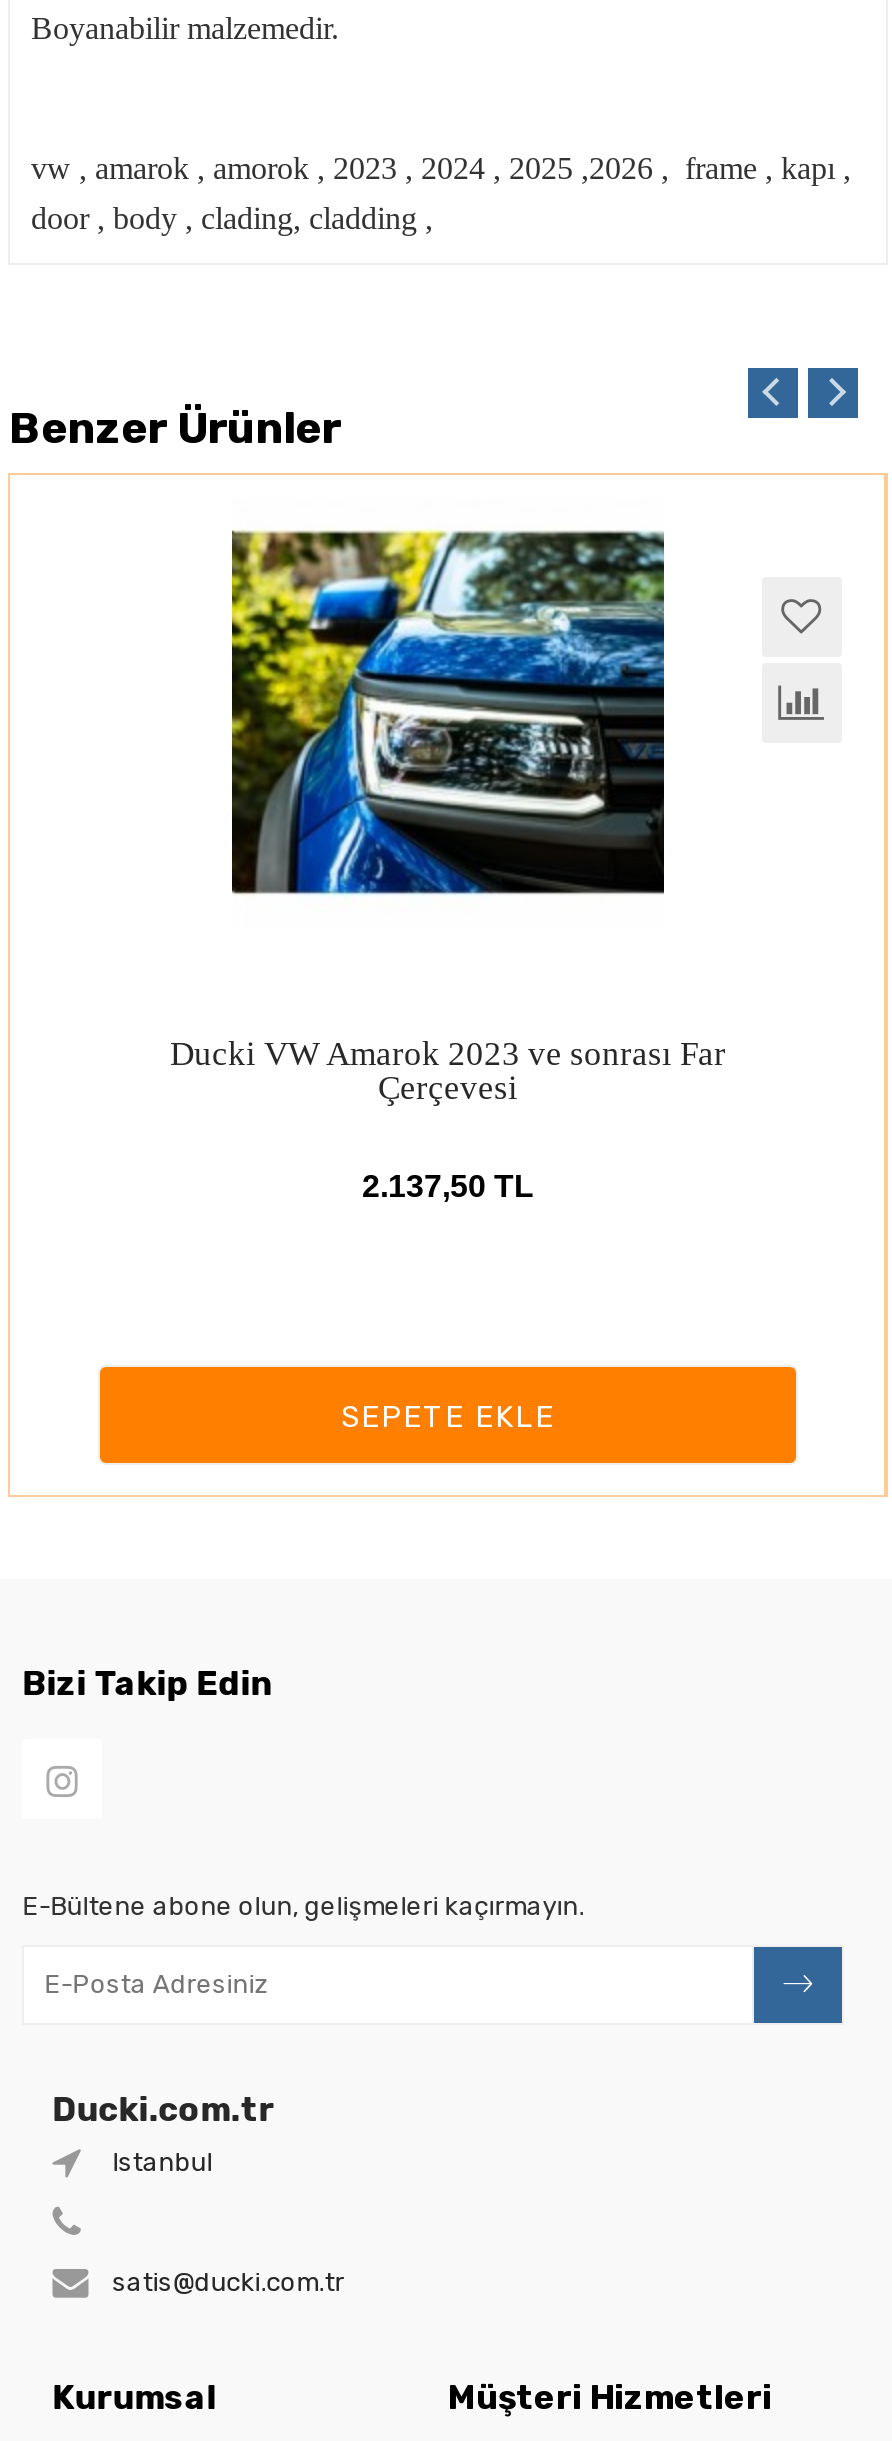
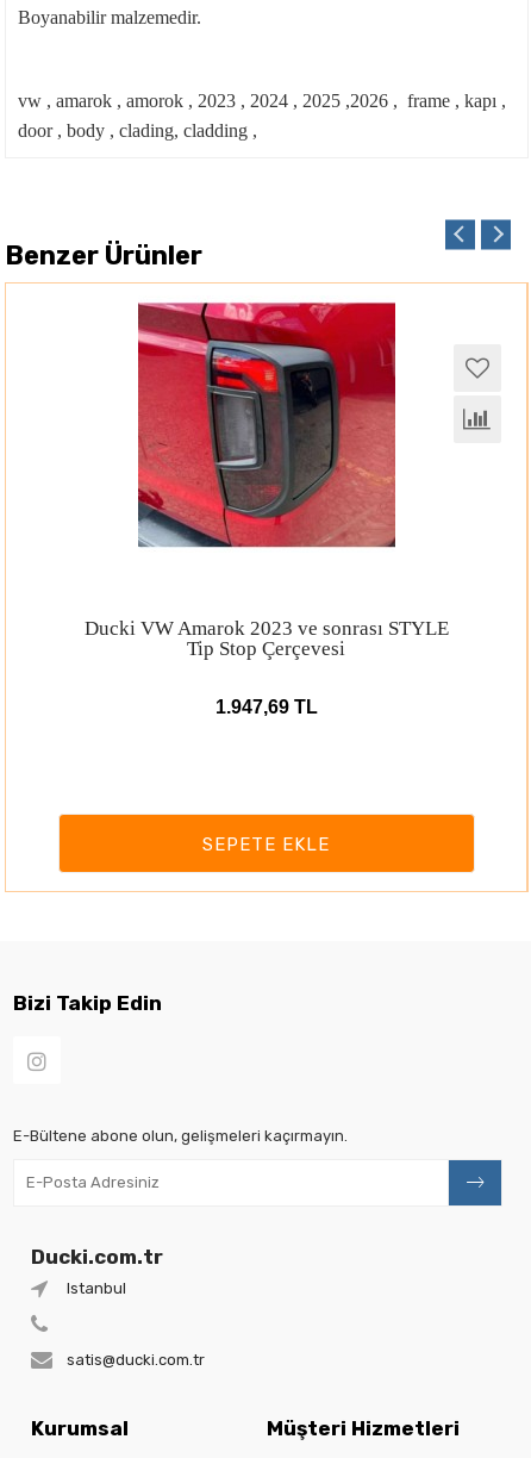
[230,507,666,917] [image] -> [137,301,396,548] [image]
[170,1035,726,1107] Ducki VW Amarok 2023 ve sonrası Far | Çerçevesi -> [85,617,449,660] Ducki VW Amarok 2023 ve sonrası STYLE | Tip Stop Çerçevesi
[362,1169,534,1203] 2.137,50 TL -> [215,697,318,717] 1.947,69 TL

